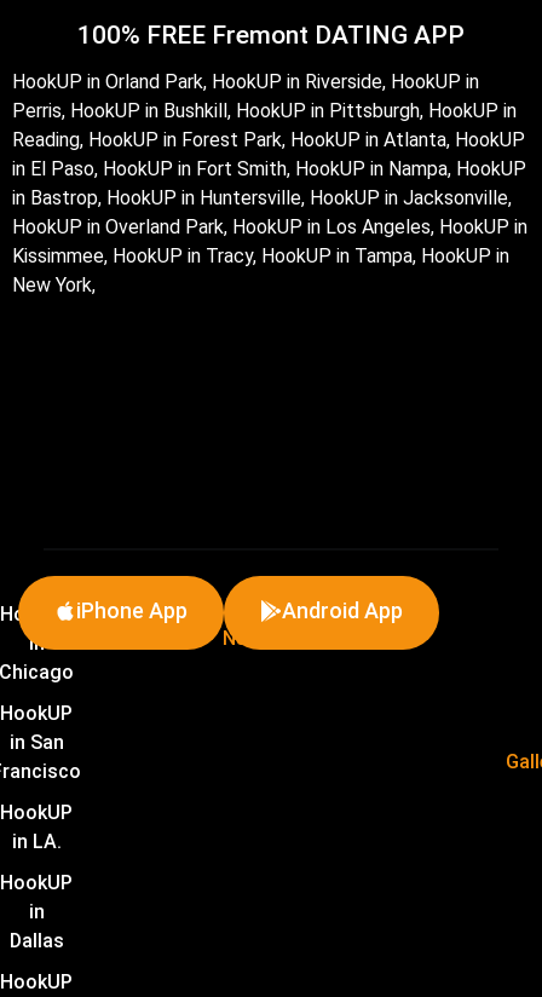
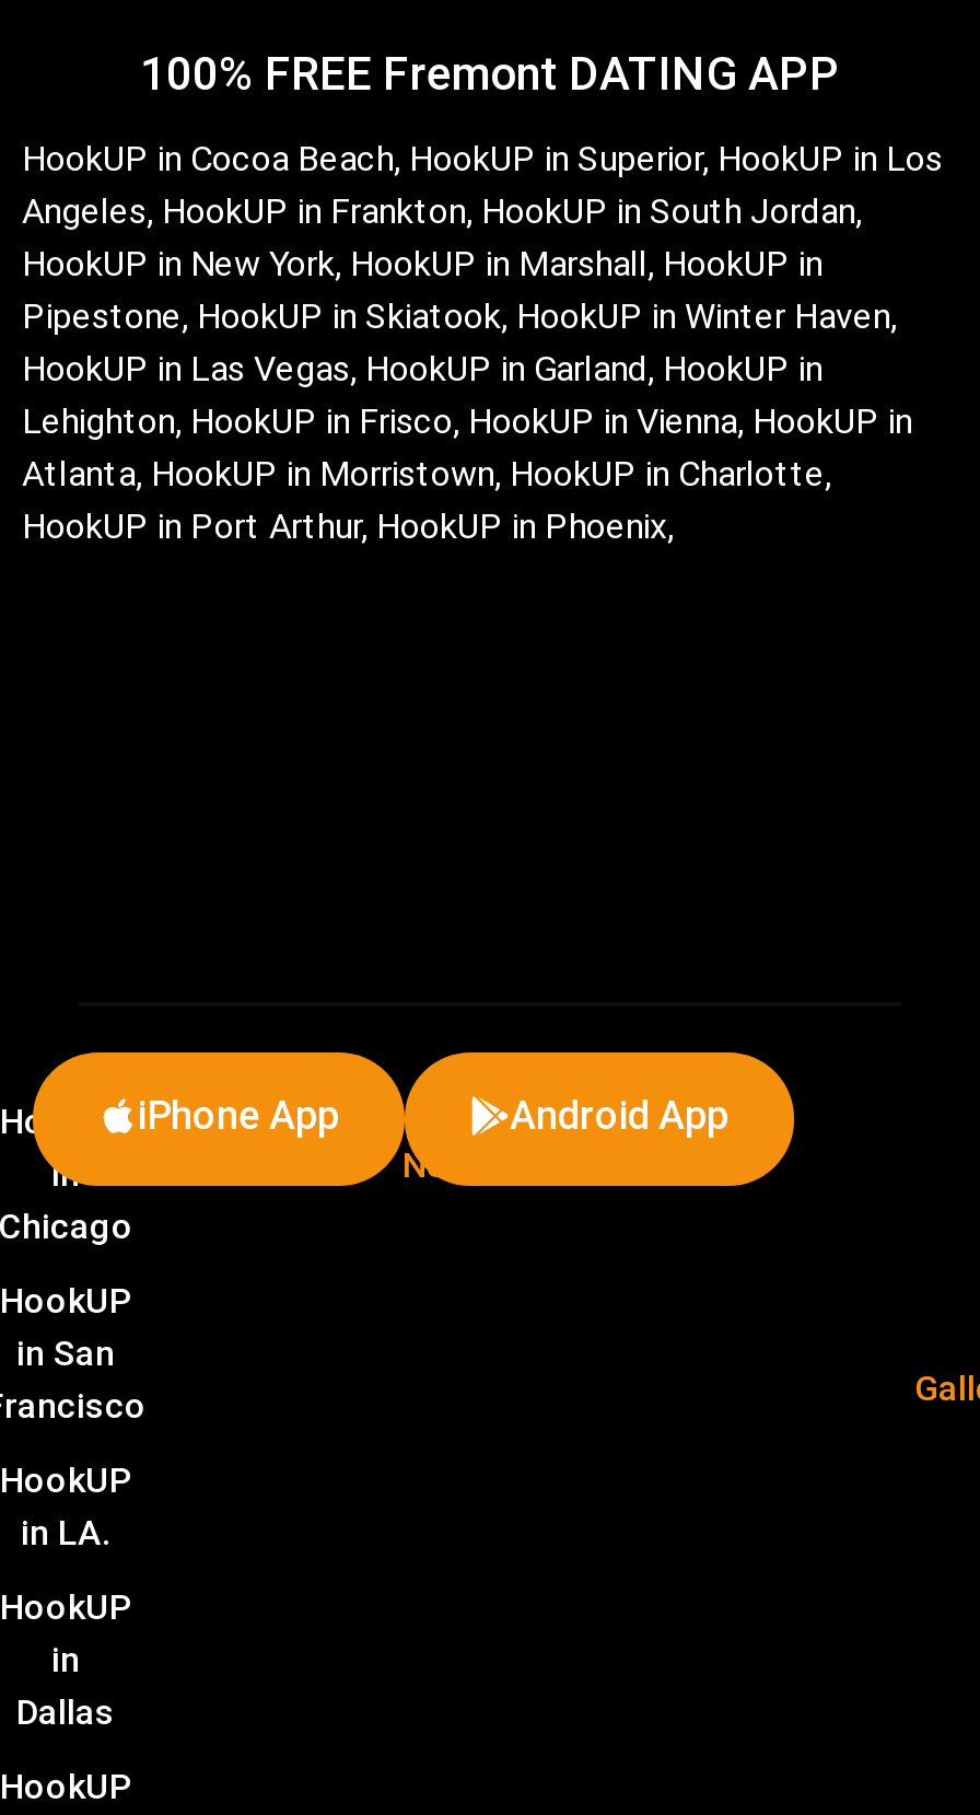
[12,70,527,296] HookUP in Orland Park, HookUP in Riverside, HookUP in | Perris, HookUP in Bushkill, HookUP in Pittsburgh, HookUP in | Reading, HookUP in Forest Park, HookUP in Atlanta, HookUP | in El Paso, HookUP in Fort Smith, HookUP in Nampa, HookUP | in Bastrop, HookUP in Huntersville, HookUP in Jacksonville, | HookUP in Overland Park, HookUP in Los Angeles, HookUP in | Kissimmee, HookUP in Tracy, HookUP in Tampa, HookUP in | New York, -> [22,138,943,547] HookUP in Cocoa Beach, HookUP in Superior, HookUP in Los | Angeles, HookUP in Frankton, HookUP in South Jordan, | HookUP in New York, HookUP in Marshall, HookUP in | Pipestone, HookUP in Skiatook, HookUP in Winter Haven, | HookUP in Las Vegas, HookUP in Garland, HookUP in | Lehighton, HookUP in Frisco, HookUP in Vienna, HookUP in | Atlanta, HookUP in Morristown, HookUP in Charlotte, | HookUP in Port Arthur, HookUP in Phoenix,

